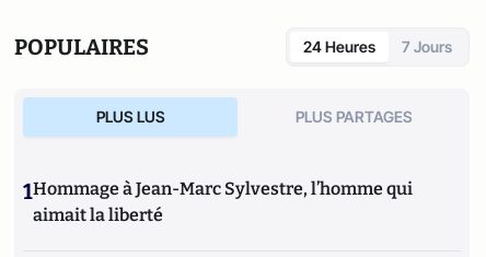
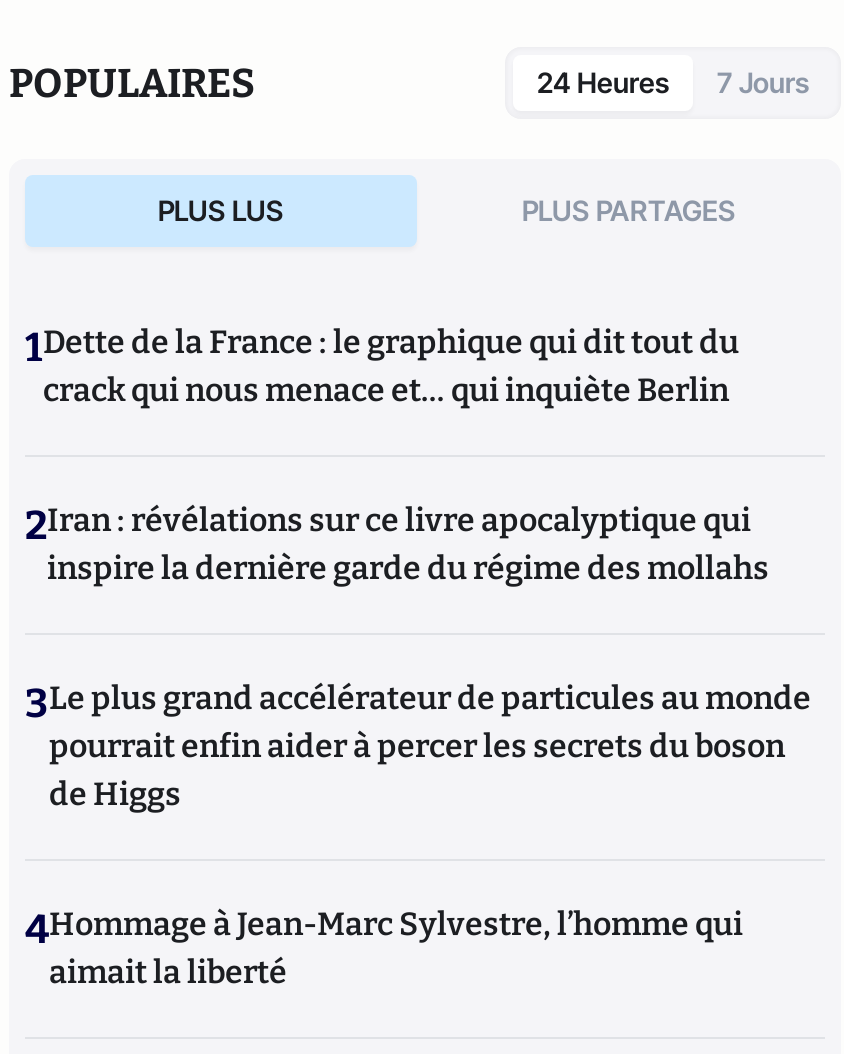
[23,178,413,205] 1Hommage à Jean-Marc Sylvestre, l’homme qui -> [25,323,811,953] 1Dette de la France : le graphique qui dit tout du | crack qui nous menace et… qui inquiète Berlin | 2Iran : révélations sur ce livre apocalyptique qui | inspire la dernière garde du régime des mollahs | 3Le plus grand accélérateur de particules au monde | pourrait enfin aider à percer les secrets du boson | de Higgs | 4Hommage à Jean-Marc Sylvestre, l’homme qui

